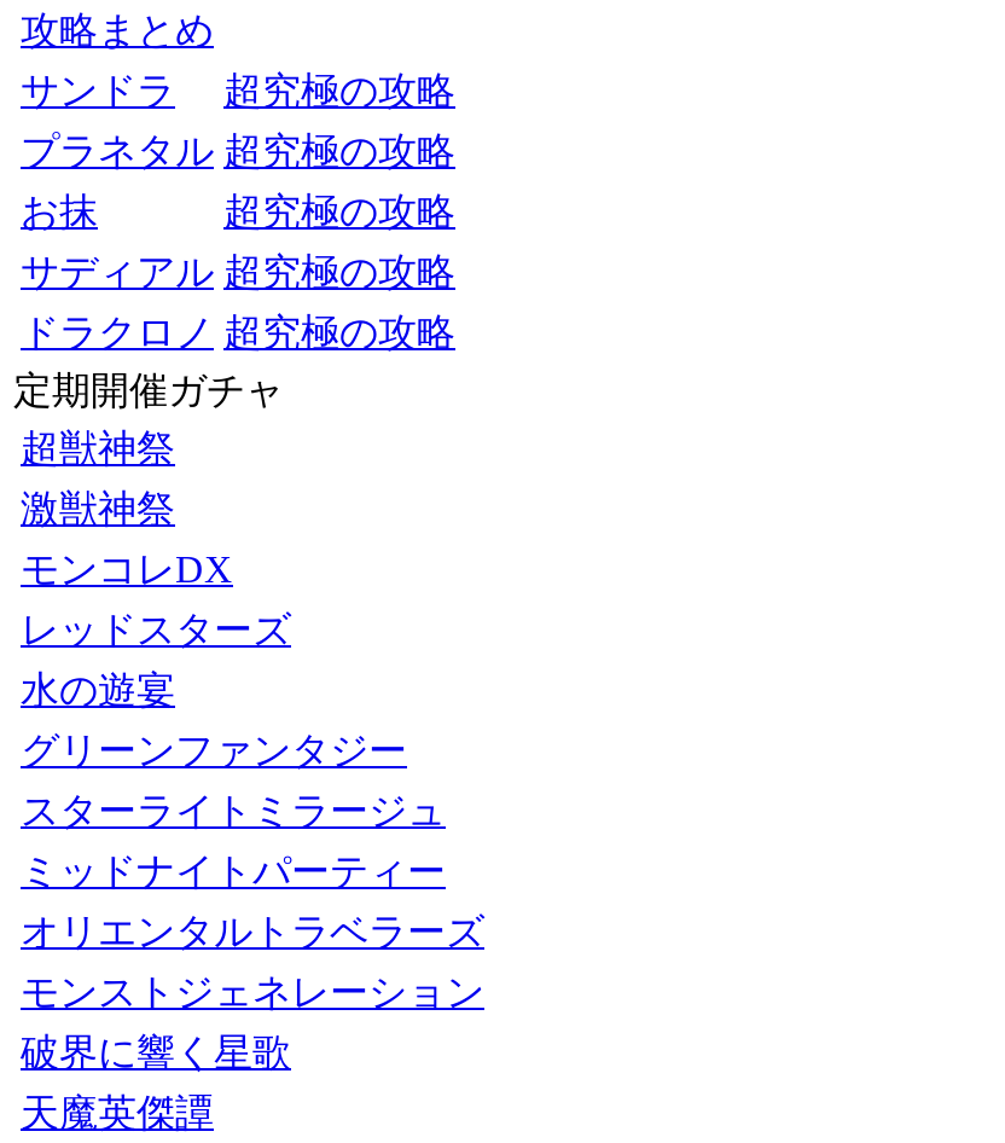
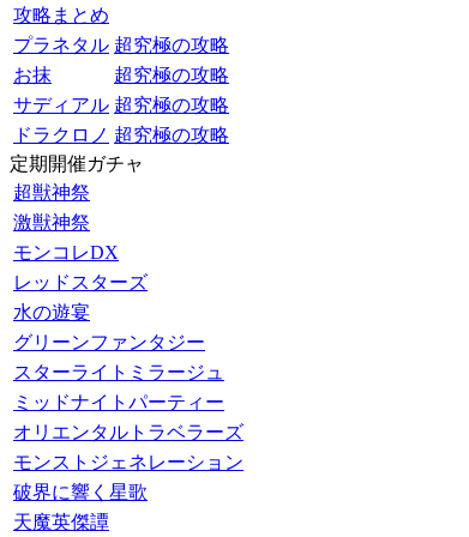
[21,70,455,111] サンドラ | 超究極の攻略 -> none

